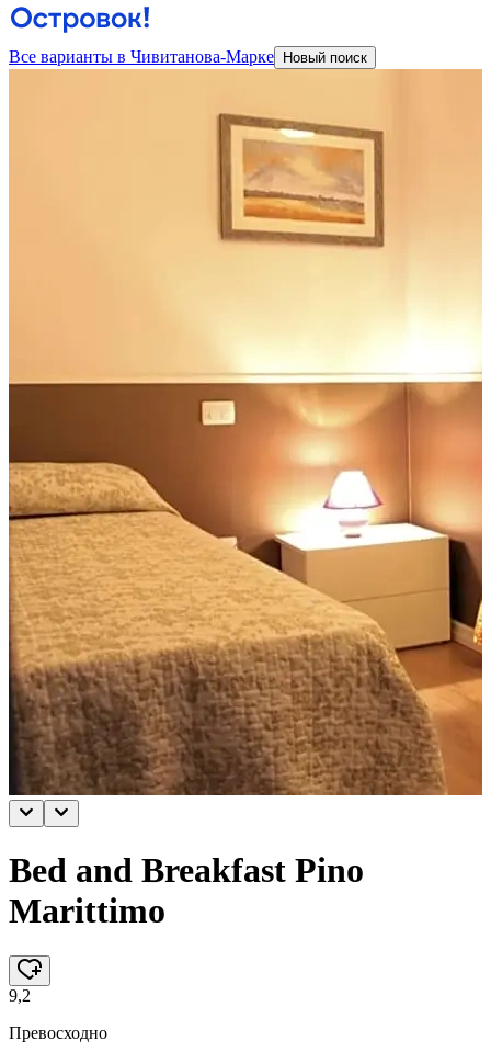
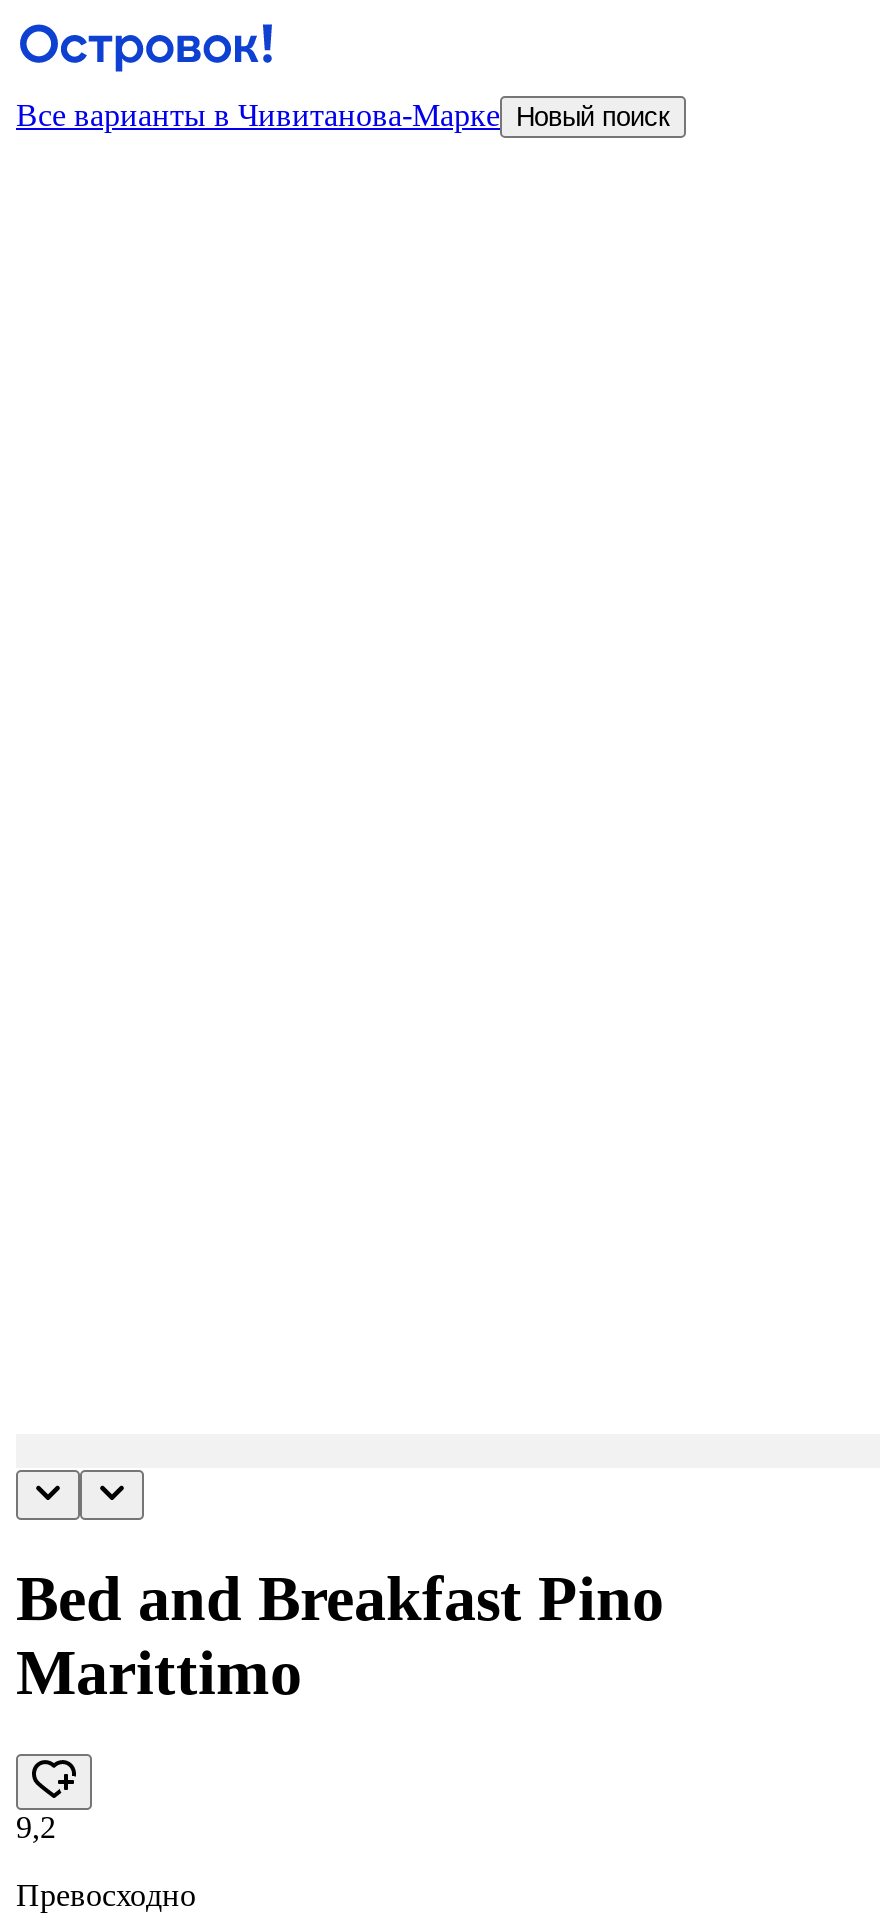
[8,68,483,796] [image] -> none

